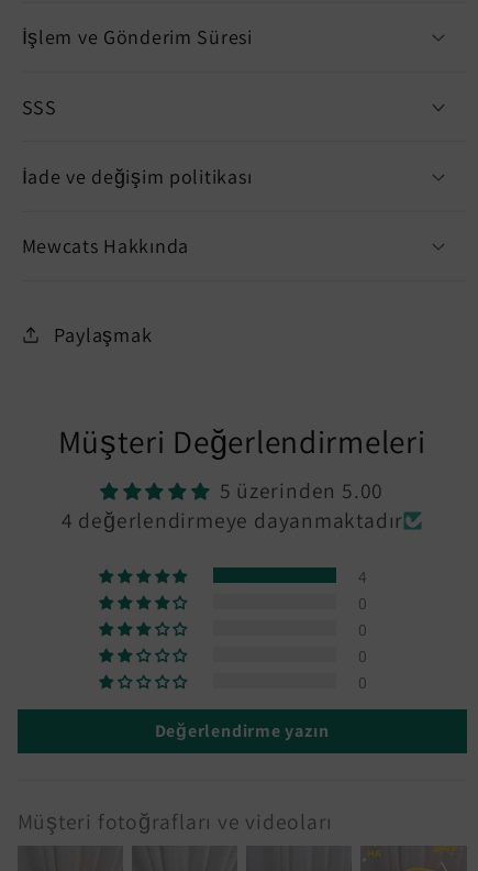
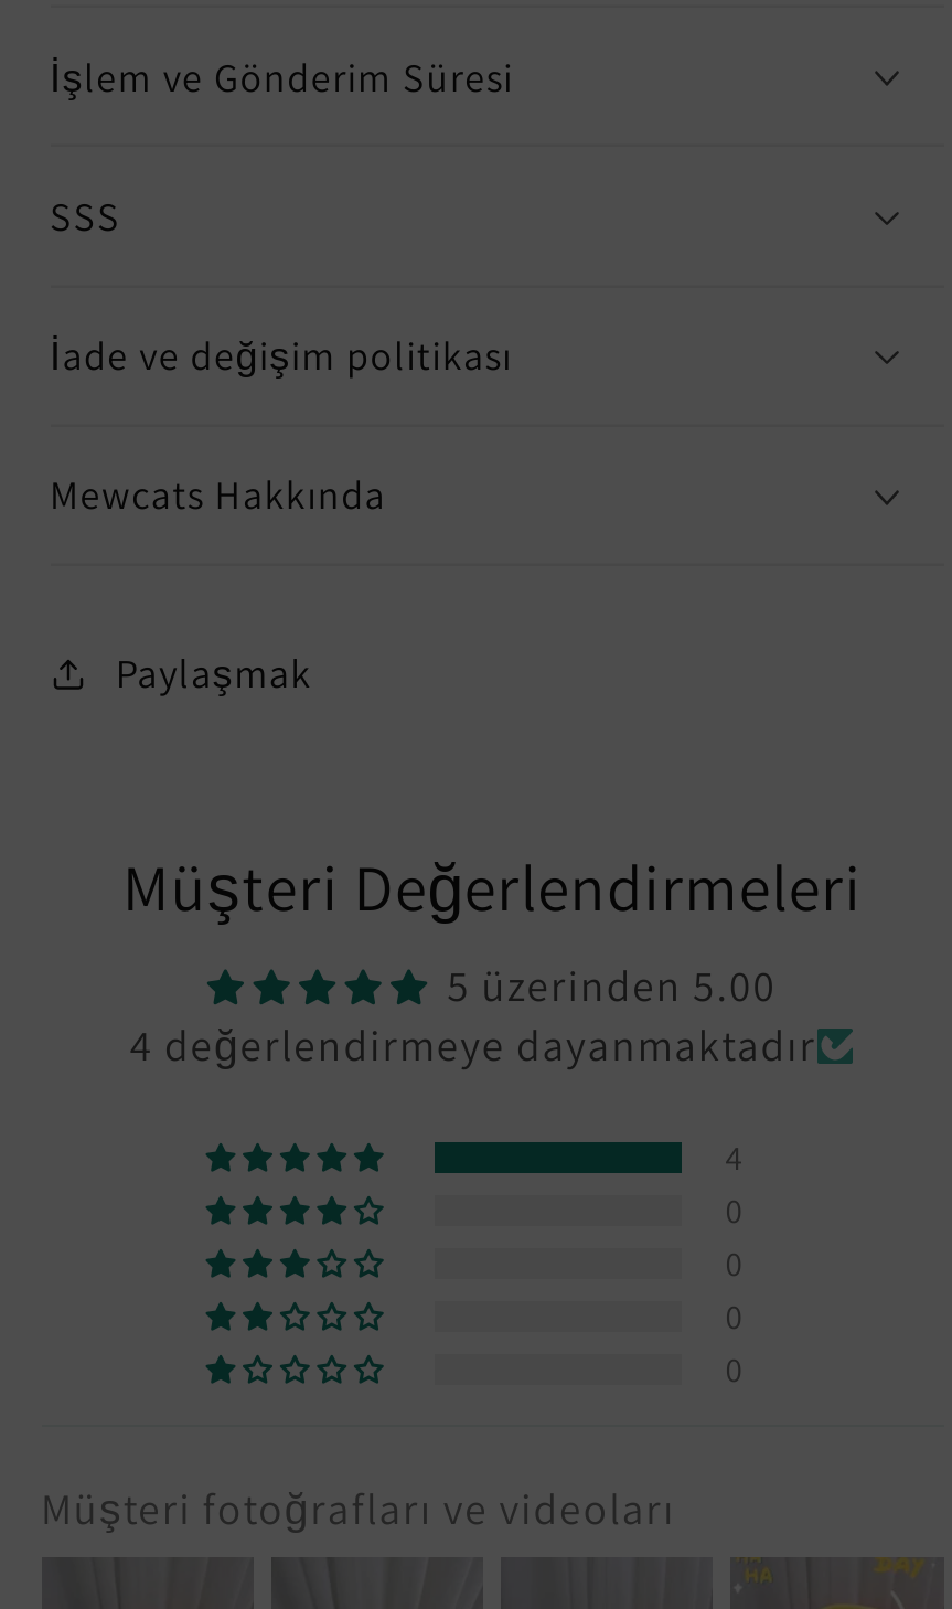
[154,719,329,742] Değerlendirme yazın -> none

